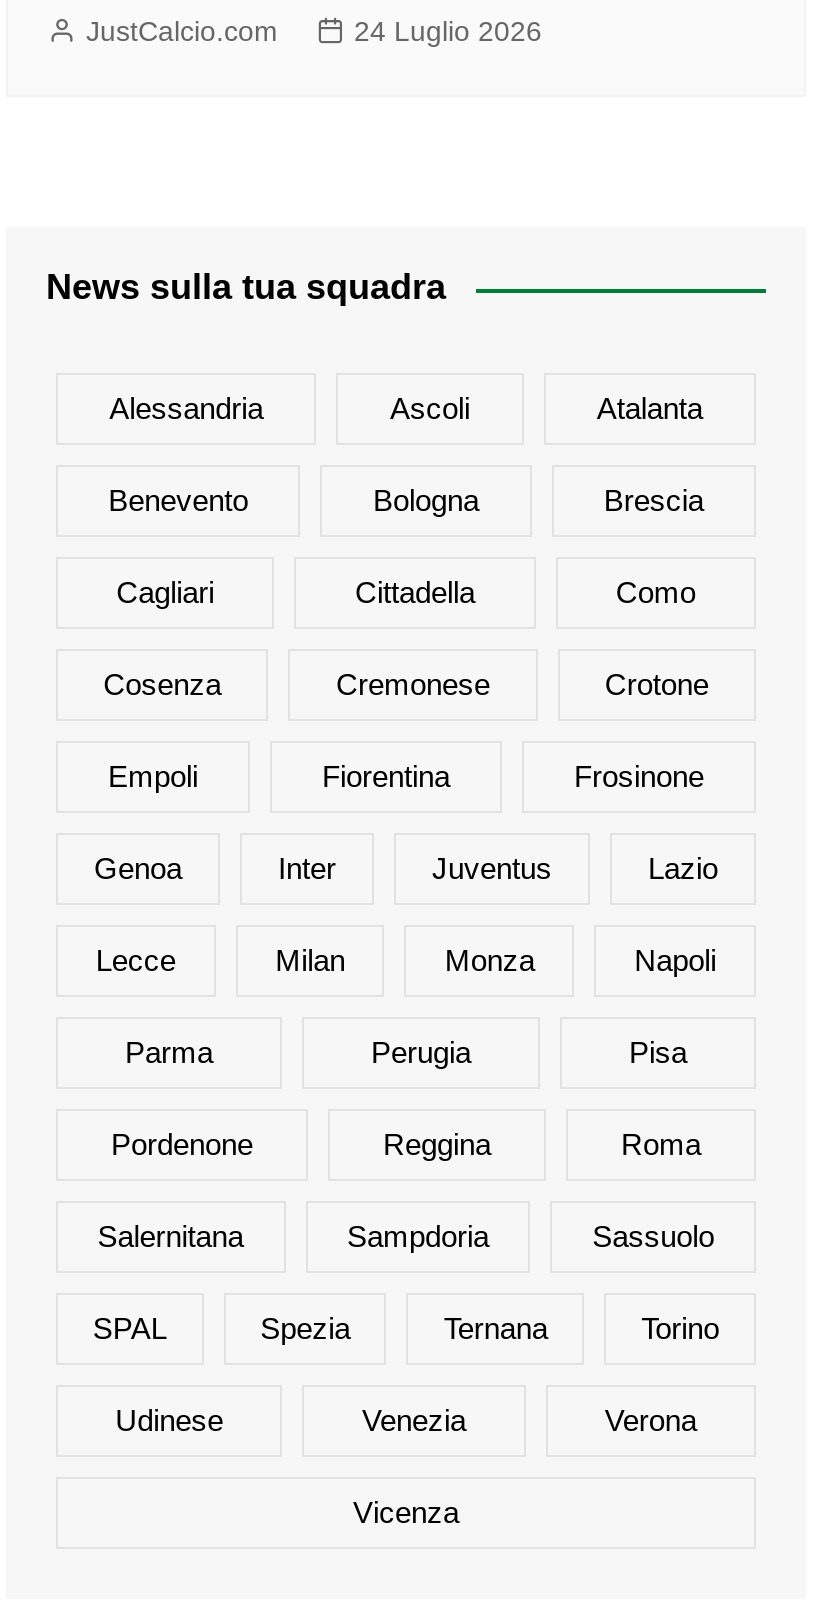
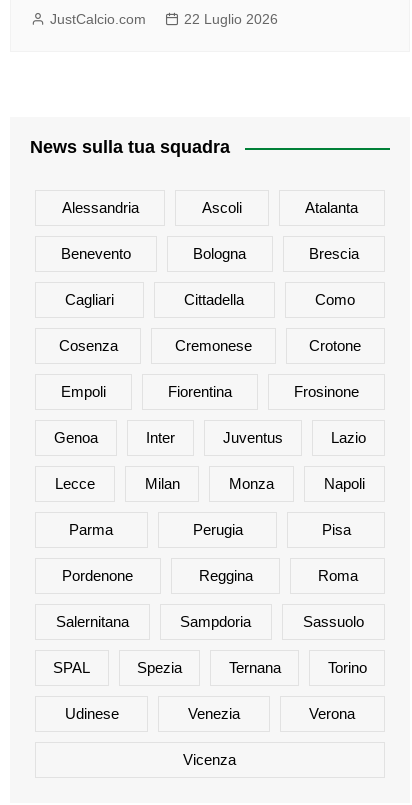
[354,15,542,47] 24 Luglio 2026 -> [184,11,278,27] 22 Luglio 2026

